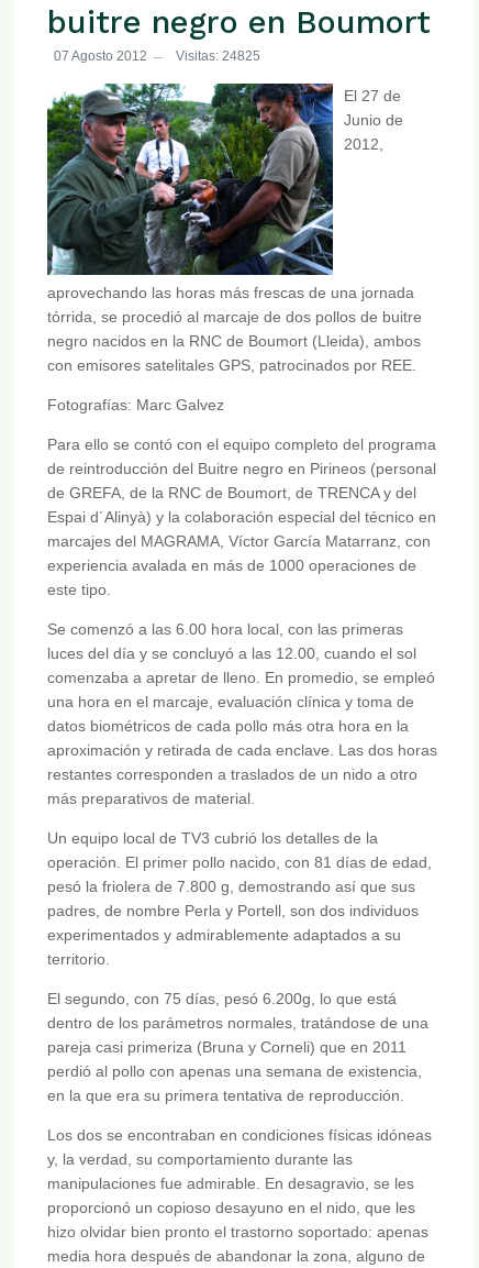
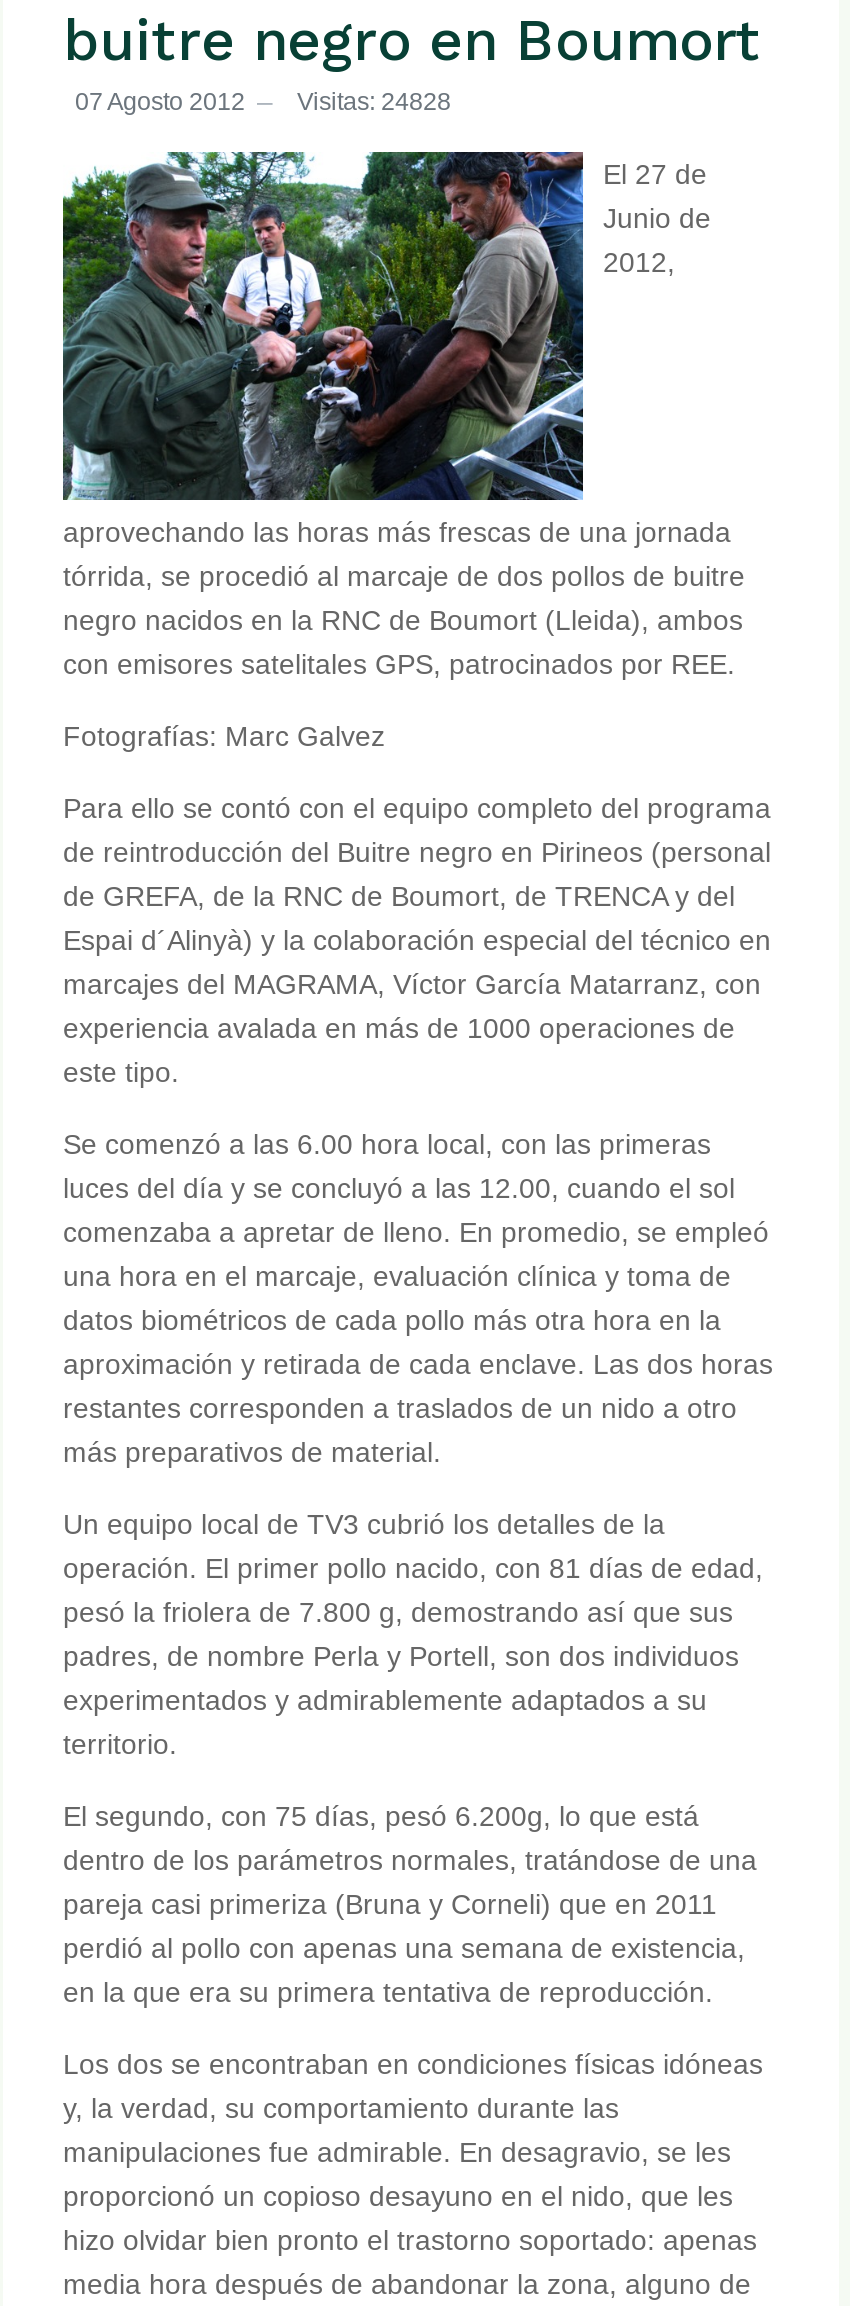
[54,48,260,64] 07 Agosto 2012 Visitas: 24825 -> [75,88,451,116] 07 Agosto 2012 Visitas: 24828

